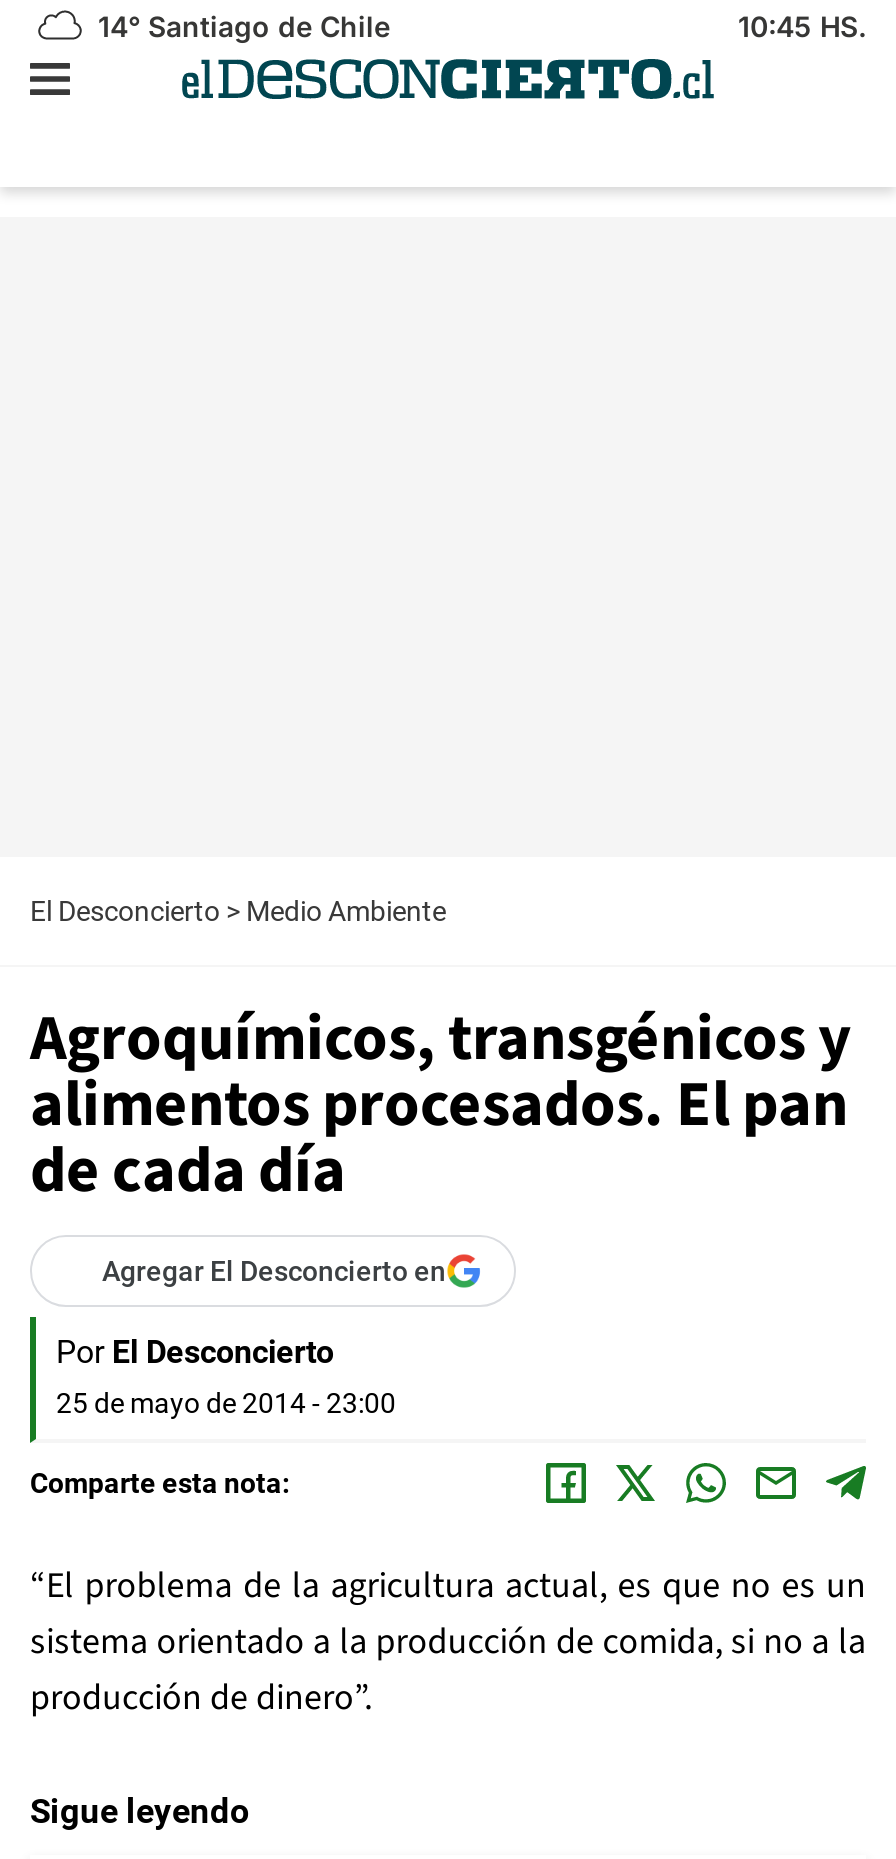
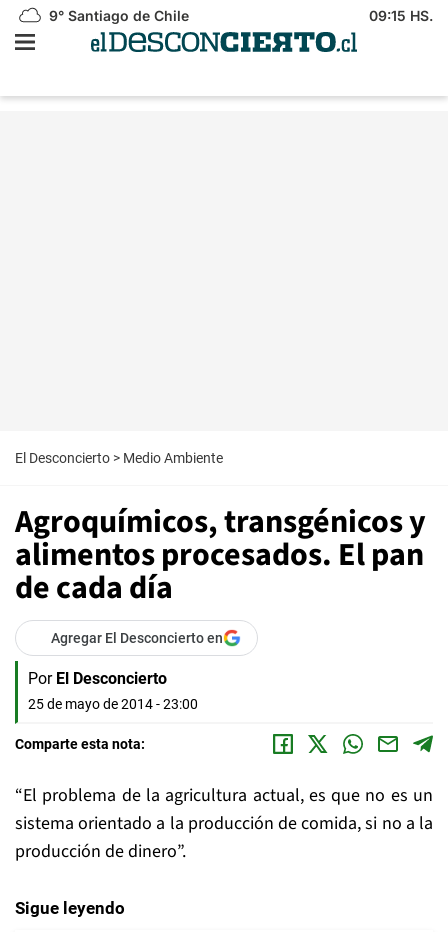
[90,9,390,43] 14° Santiago de Chile -> [45,7,189,24] 9° Santiago de Chile
[738,9,866,43] 10:45 HS. -> [369,7,433,24] 09:15 HS.

